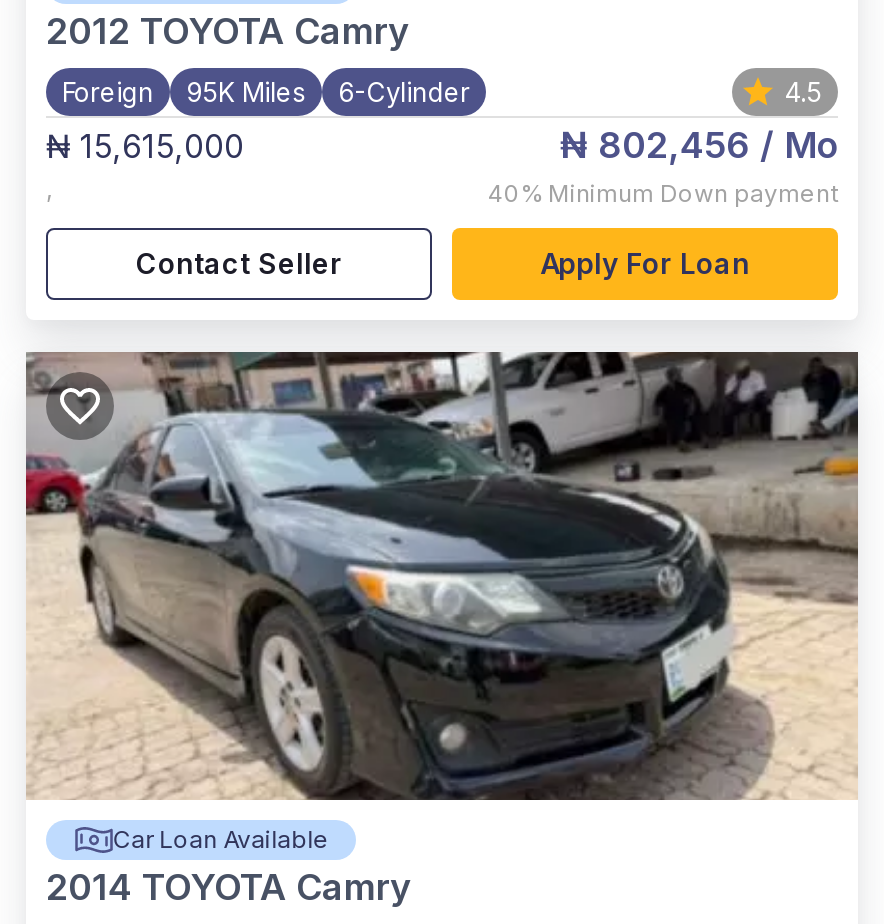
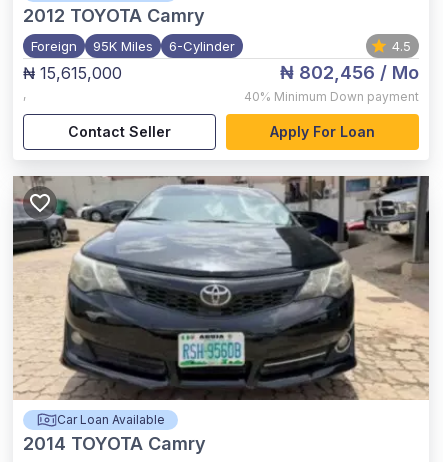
[24,350,860,802] [image] -> [12,175,430,401] [image]

